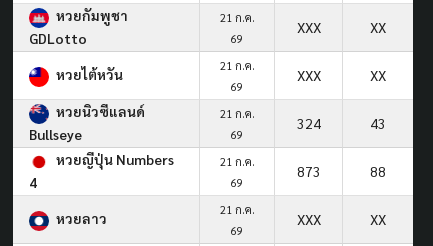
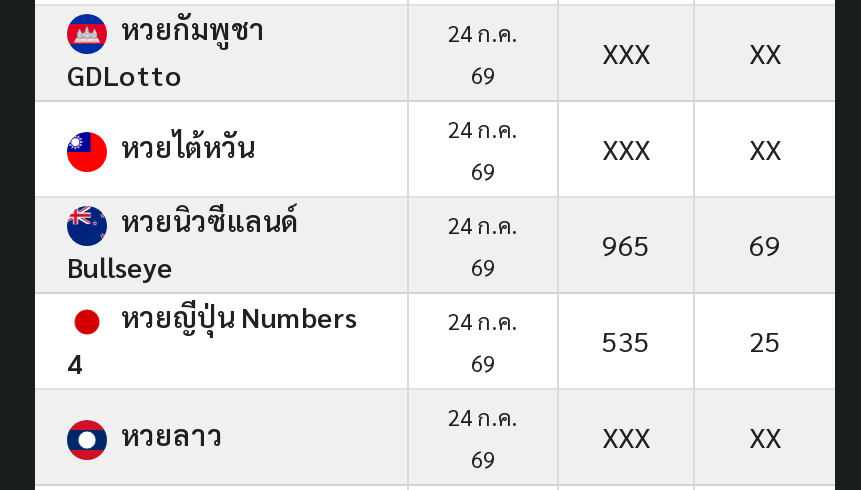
[219,10,254,25] 21 ก.ค. -> [448,18,518,48] 24 ก.ค.
[219,58,254,73] 21 ก.ค. -> [448,114,518,144] 24 ก.ค.
[219,106,254,121] 21 ก.ค. -> [448,210,518,240] 24 ก.ค.
[296,114,320,132] 324 -> [602,226,650,262] 965
[370,114,386,132] 43 -> [749,226,781,262] 69
[219,154,254,169] 21 ก.ค. -> [448,306,518,336] 24 ก.ค.
[296,162,320,180] 873 -> [602,322,650,358] 535
[370,162,386,180] 88 -> [749,322,781,358] 25
[219,202,254,217] 21 ก.ค. -> [448,402,518,432] 24 ก.ค.

